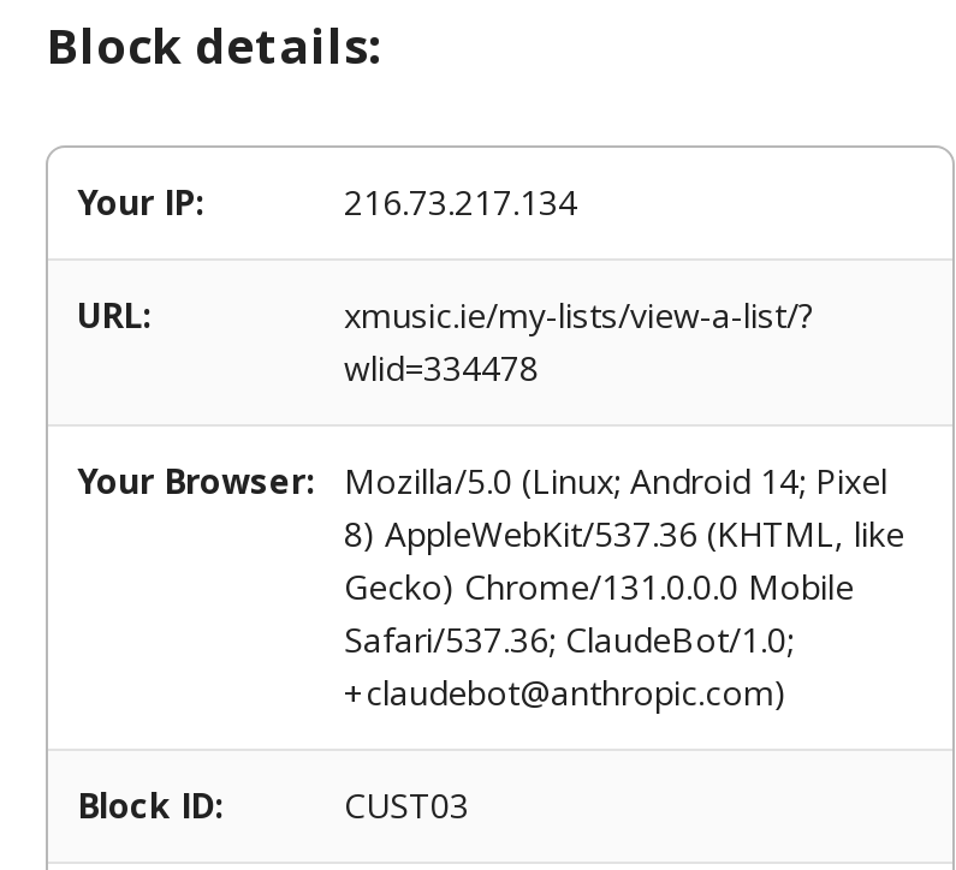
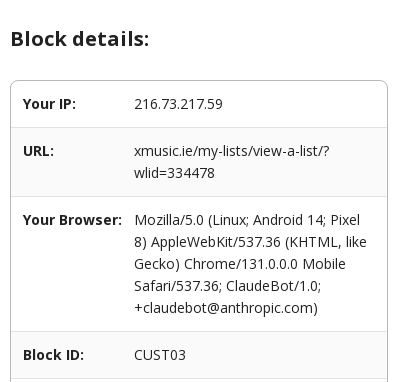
[344,179,577,225] 216.73.217.134 -> [134,94,223,113] 216.73.217.59

